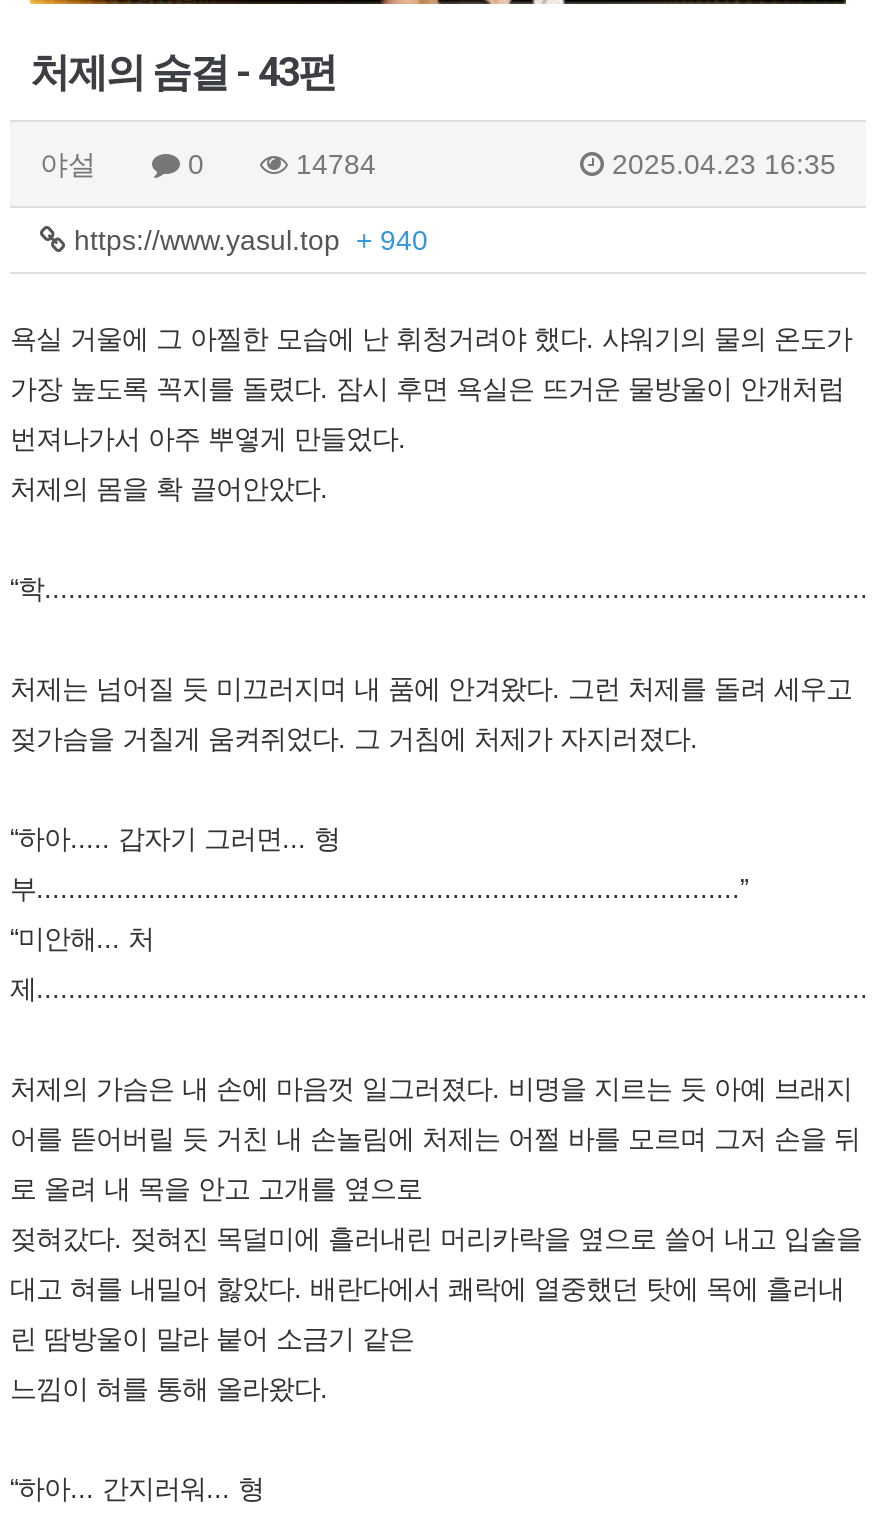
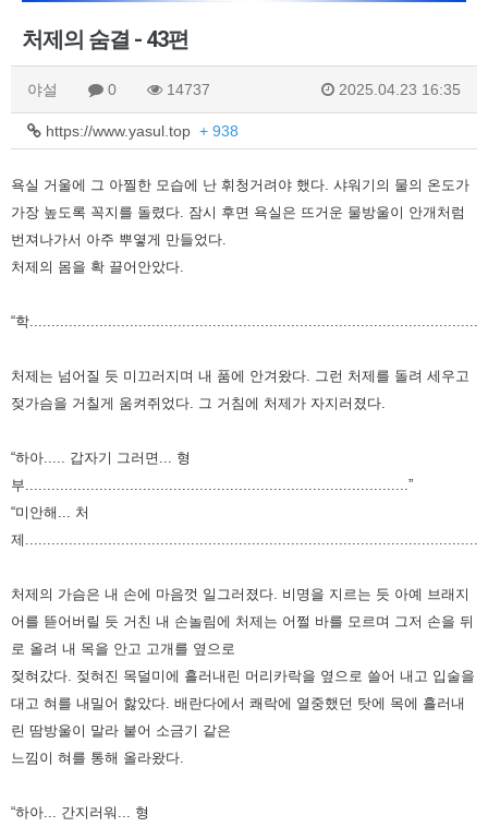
[288,148,376,180] 14784 -> [162,81,210,98] 14737
[66,224,428,256] https://www.yasul.top + 940 -> [41,122,239,140] https://www.yasul.top + 938

